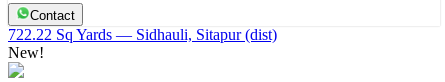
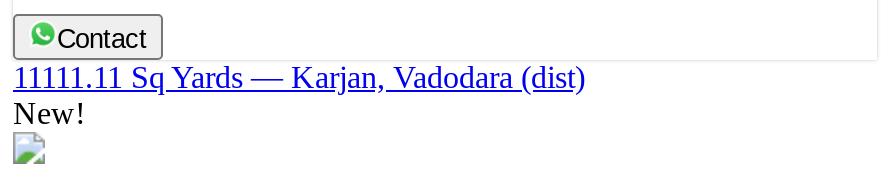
[8,26,277,43] 722.22 Sq Yards — Sidhauli, Sitapur (dist) -> [13,61,585,95] 11111.11 Sq Yards — Karjan, Vadodara (dist)

